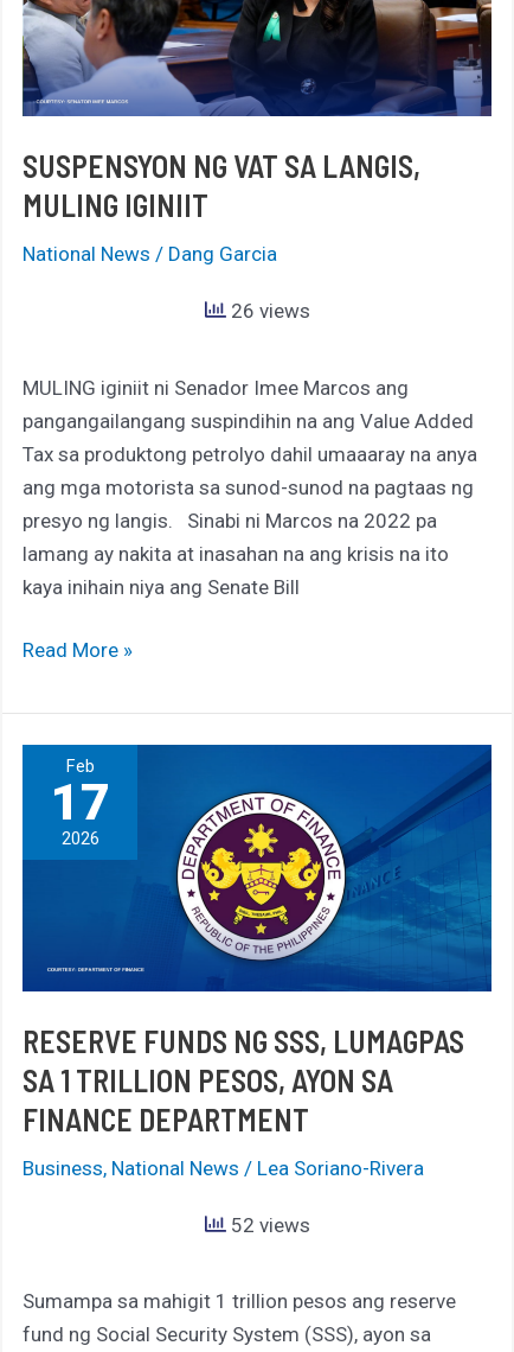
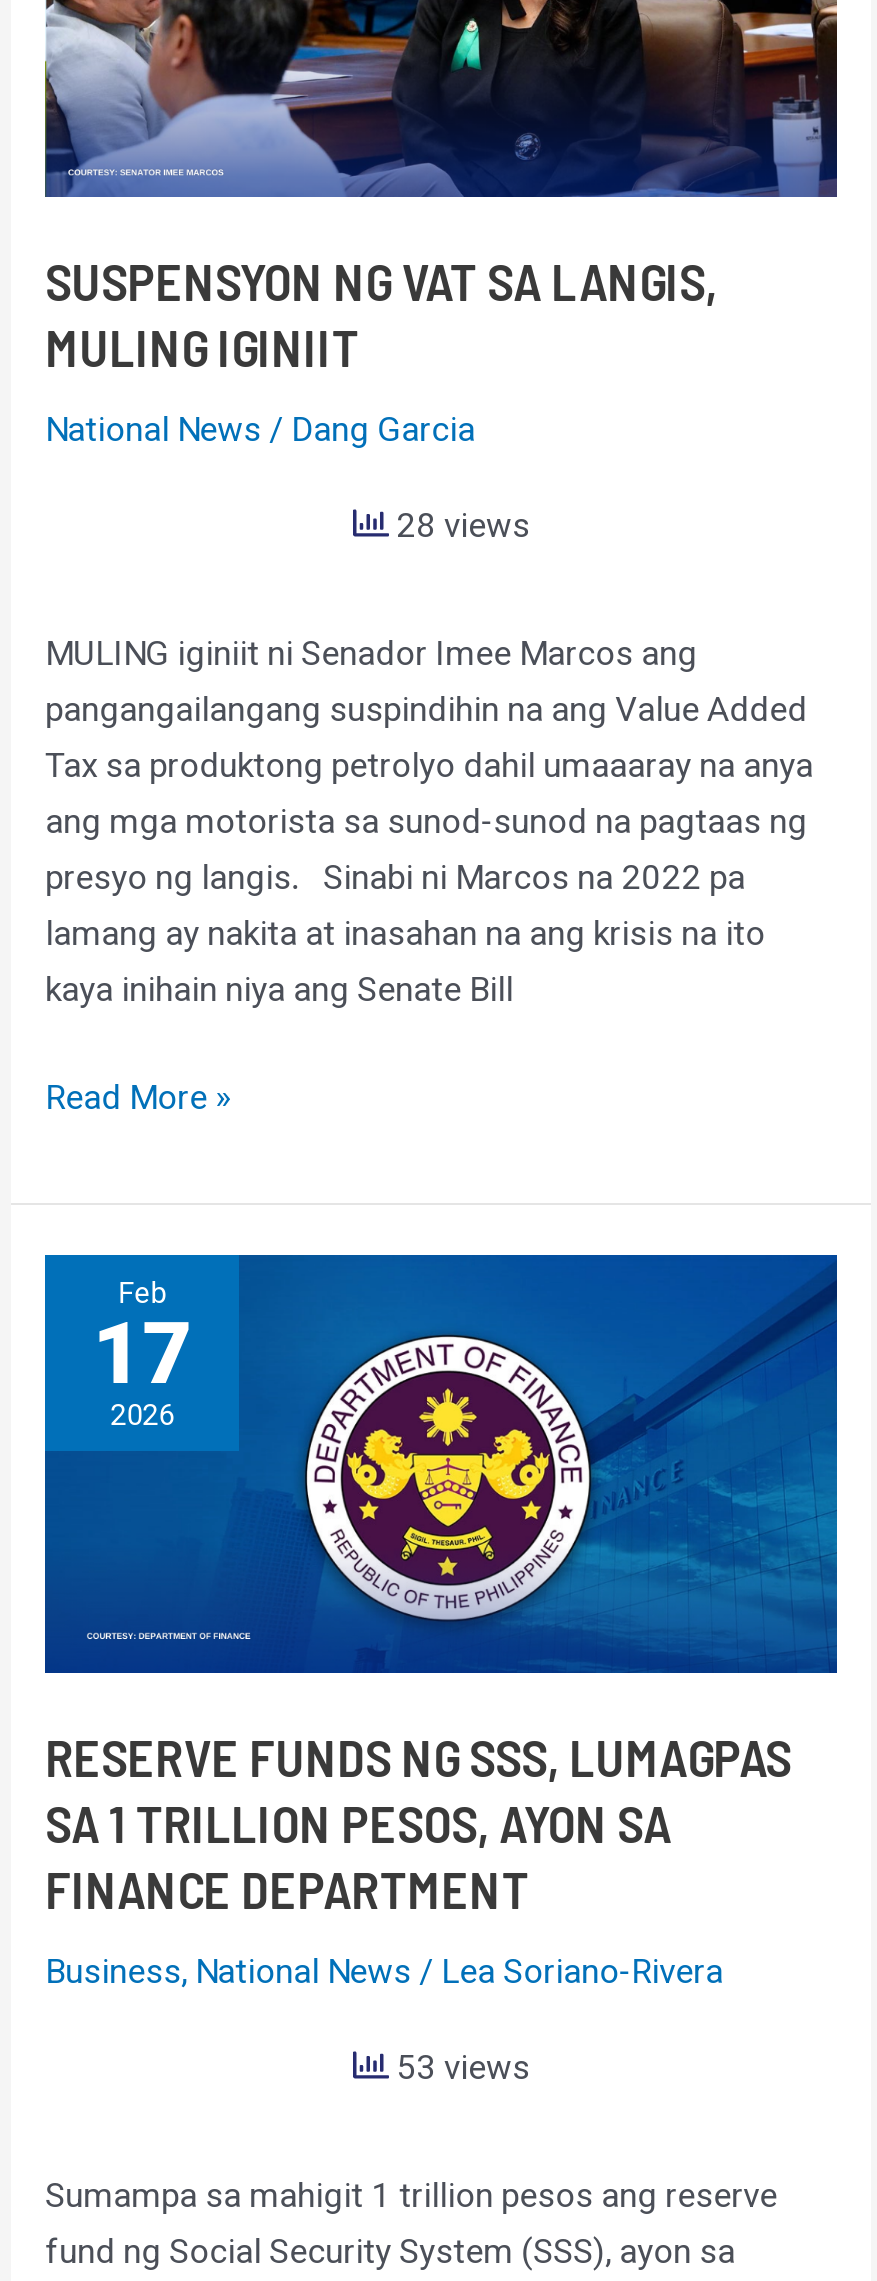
[226,299,310,323] 26 views -> [388,505,530,545] 28 views
[226,1213,310,1237] 52 views -> [388,2047,530,2087] 53 views

